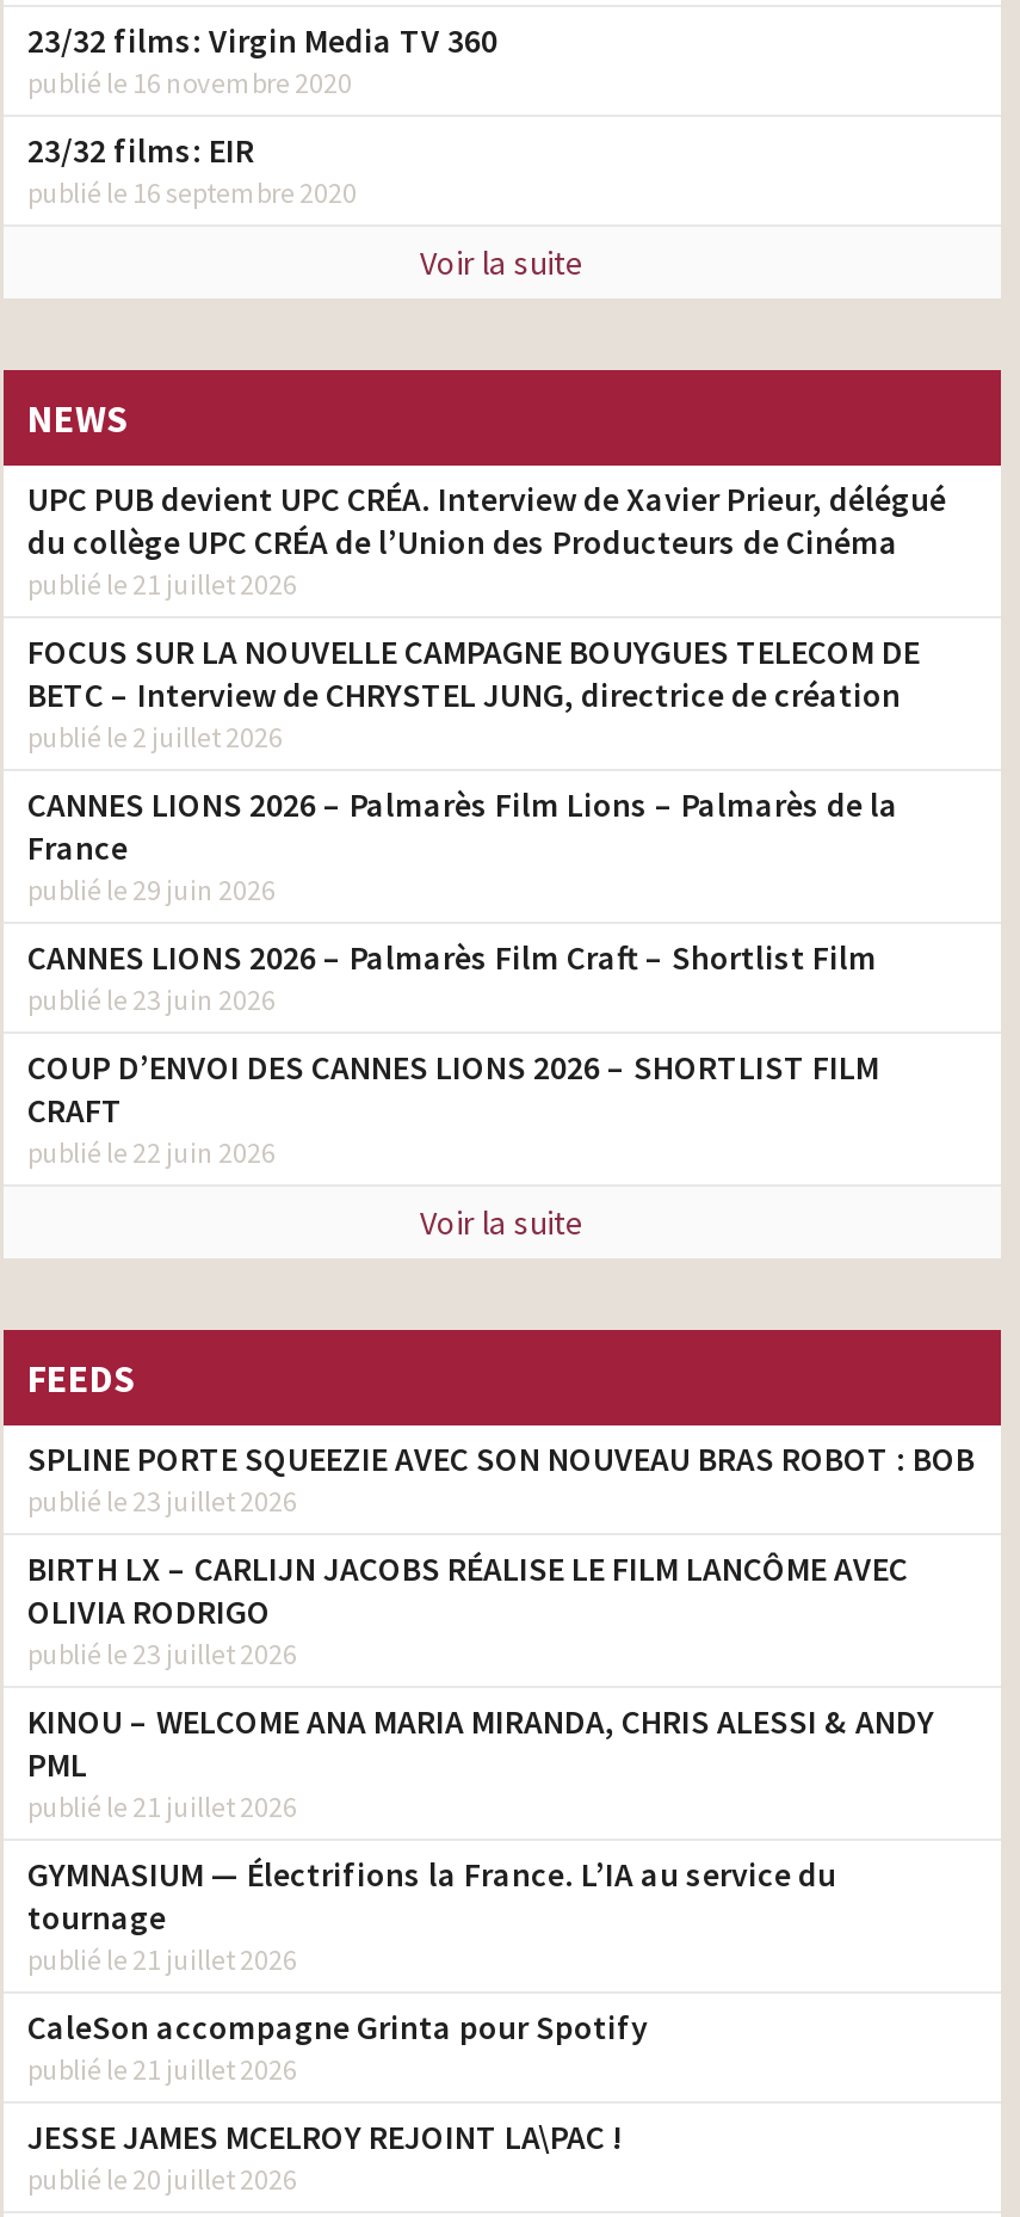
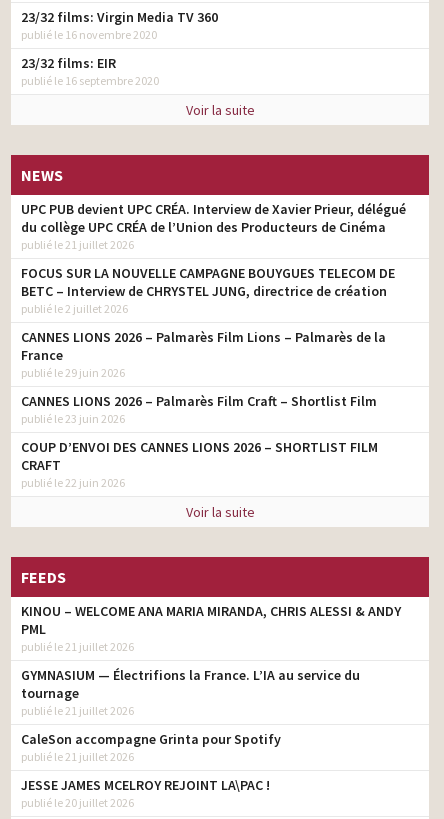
[27,1436,975,1670] SPLINE PORTE SQUEEZIE AVEC SON NOUVEAU BRAS ROBOT : BOB | publié le 23 juillet 2026 | BIRTH LX – CARLIJN JACOBS RÉALISE LE FILM LANCÔME AVEC | OLIVIA RODRIGO | publié le 23 juillet 2026 -> none

